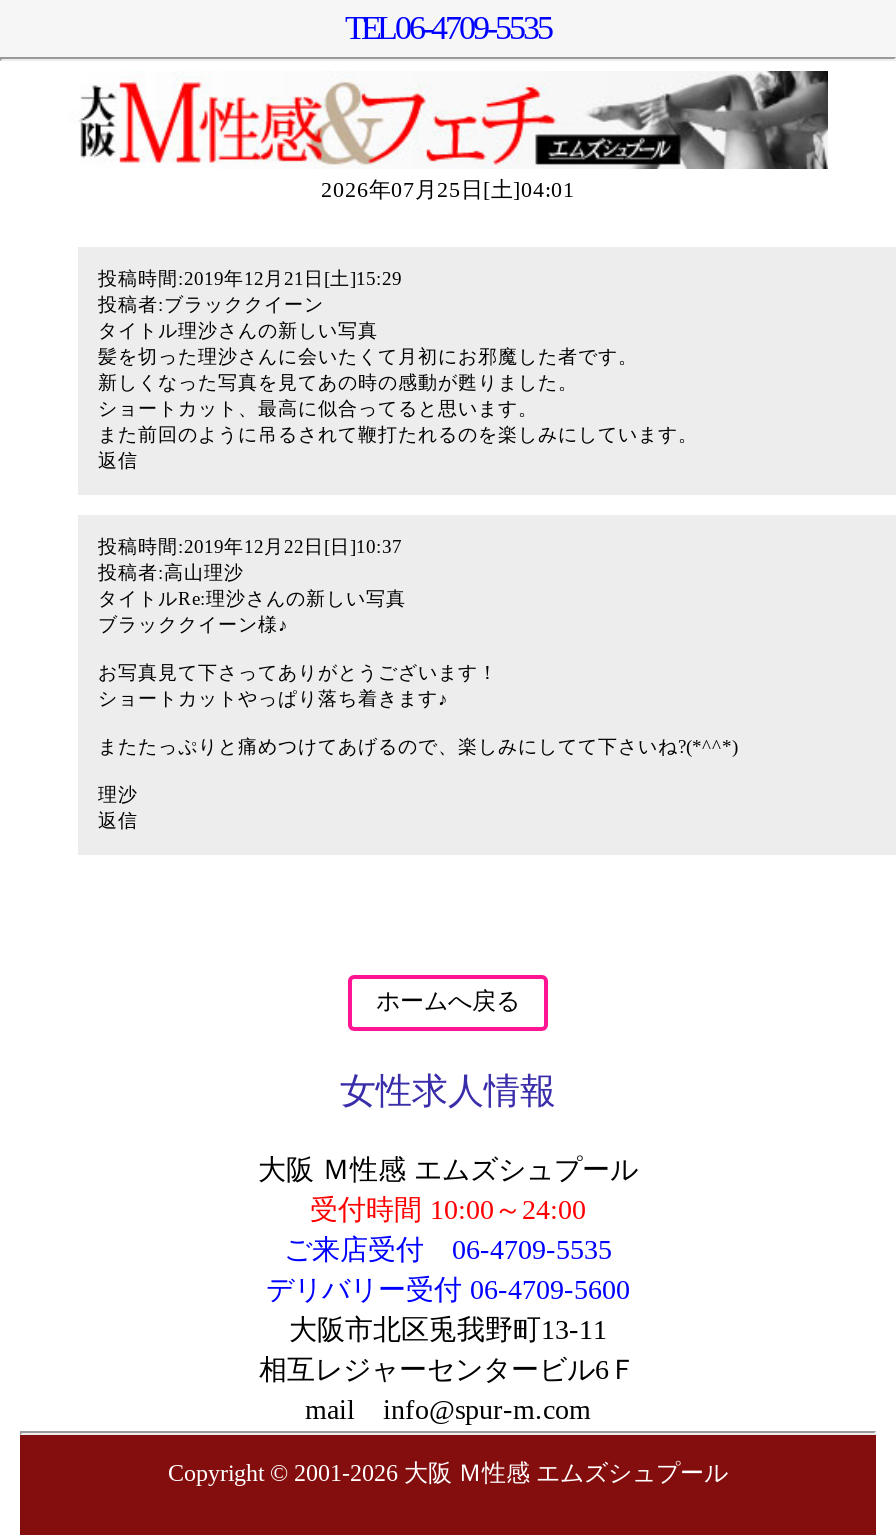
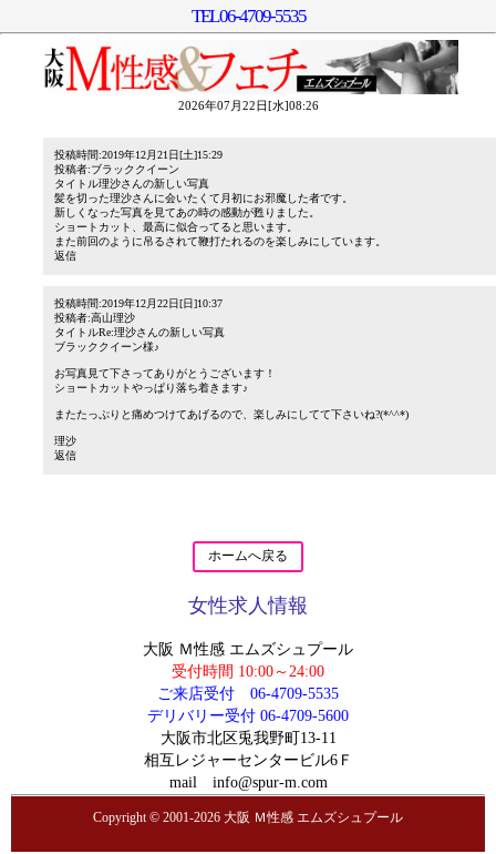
[321,176,575,200] 2026年07月25日[土]04:01 -> [178,98,318,112] 2026年07月22日[水]08:26

